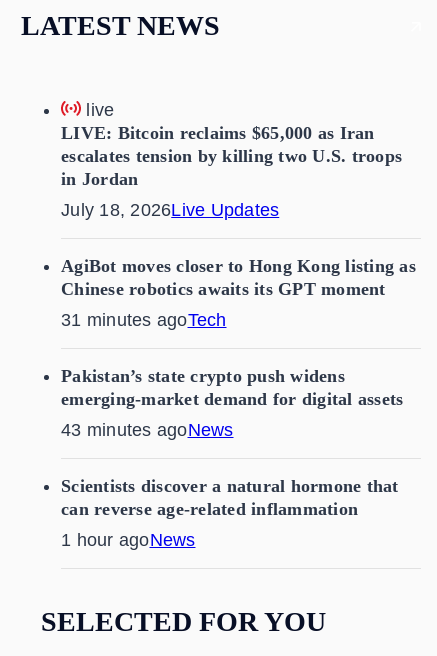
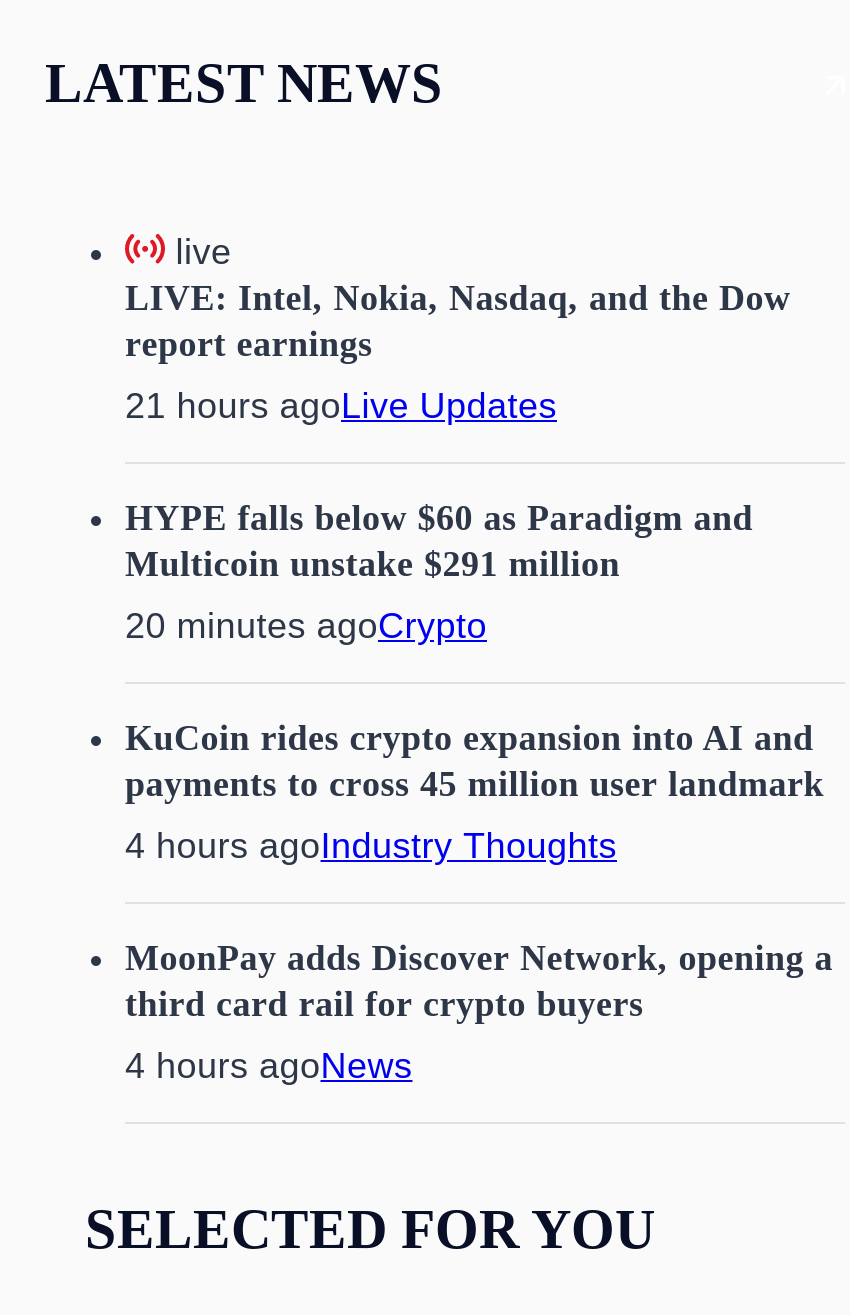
[61,123,402,189] LIVE: Bitcoin reclaims $65,000 as Iran | escalates tension by killing two U.S. troops | in Jordan -> [125,278,791,364] LIVE: Intel, Nokia, Nasdaq, and the Dow | report earnings
[61,200,279,220] July 18, 2026Live Updates -> [125,386,557,426] 21 hours agoLive Updates
[61,256,416,299] AgiBot moves closer to Hong Kong listing as | Chinese robotics awaits its GPT moment -> [125,498,753,584] HYPE falls below $60 as Paradigm and | Multicoin unstake $291 million
[61,310,226,330] 31 minutes agoTech -> [125,606,487,646] 20 minutes agoCrypto
[61,366,403,409] Pakistan’s state crypto push widens | emerging-market demand for digital assets -> [125,718,824,804] KuCoin rides crypto expansion into AI and | payments to cross 45 million user landmark
[61,420,233,440] 43 minutes agoNews -> [125,826,617,866] 4 hours agoIndustry Thoughts
[61,476,398,519] Scientists discover a natural hormone that | can reverse age-related inflammation -> [125,938,833,1024] MoonPay adds Discover Network, opening a | third card rail for crypto buyers
[61,530,195,550] 1 hour agoNews -> [125,1046,413,1086] 4 hours agoNews

